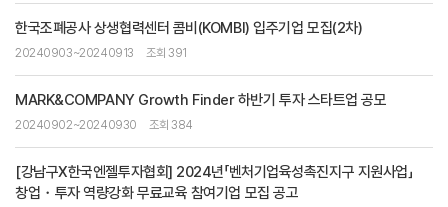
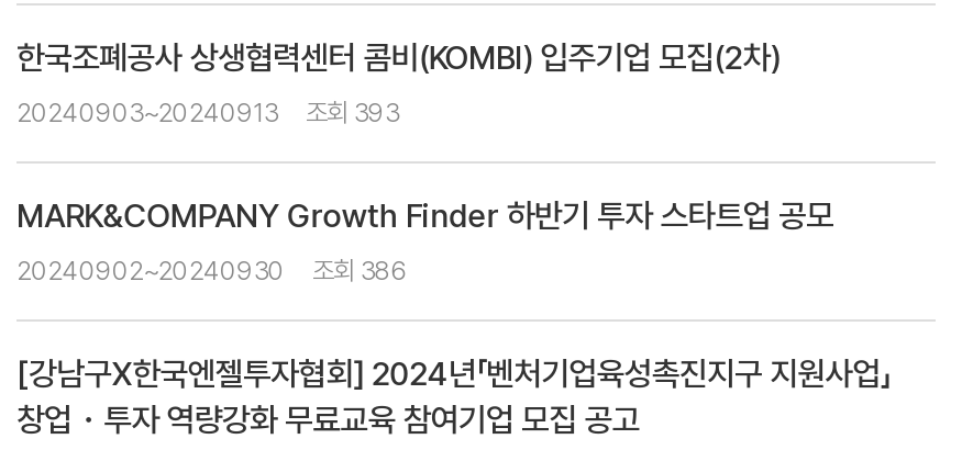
[15,46,187,60] 20240903~20240913 조회 391 -> [16,98,399,128] 20240903~20240913 조회 393
[15,118,193,132] 20240902~20240930 조회 384 -> [16,256,408,286] 20240902~20240930 조회 386

